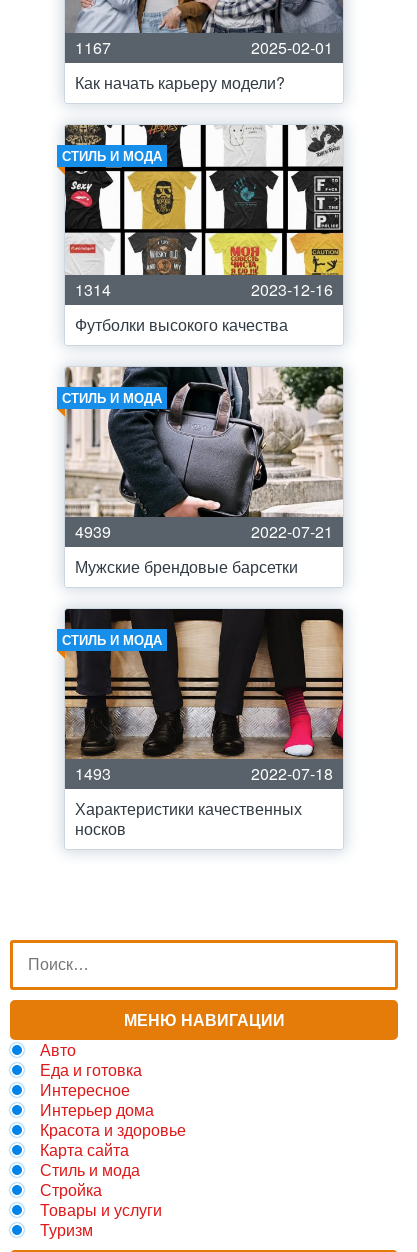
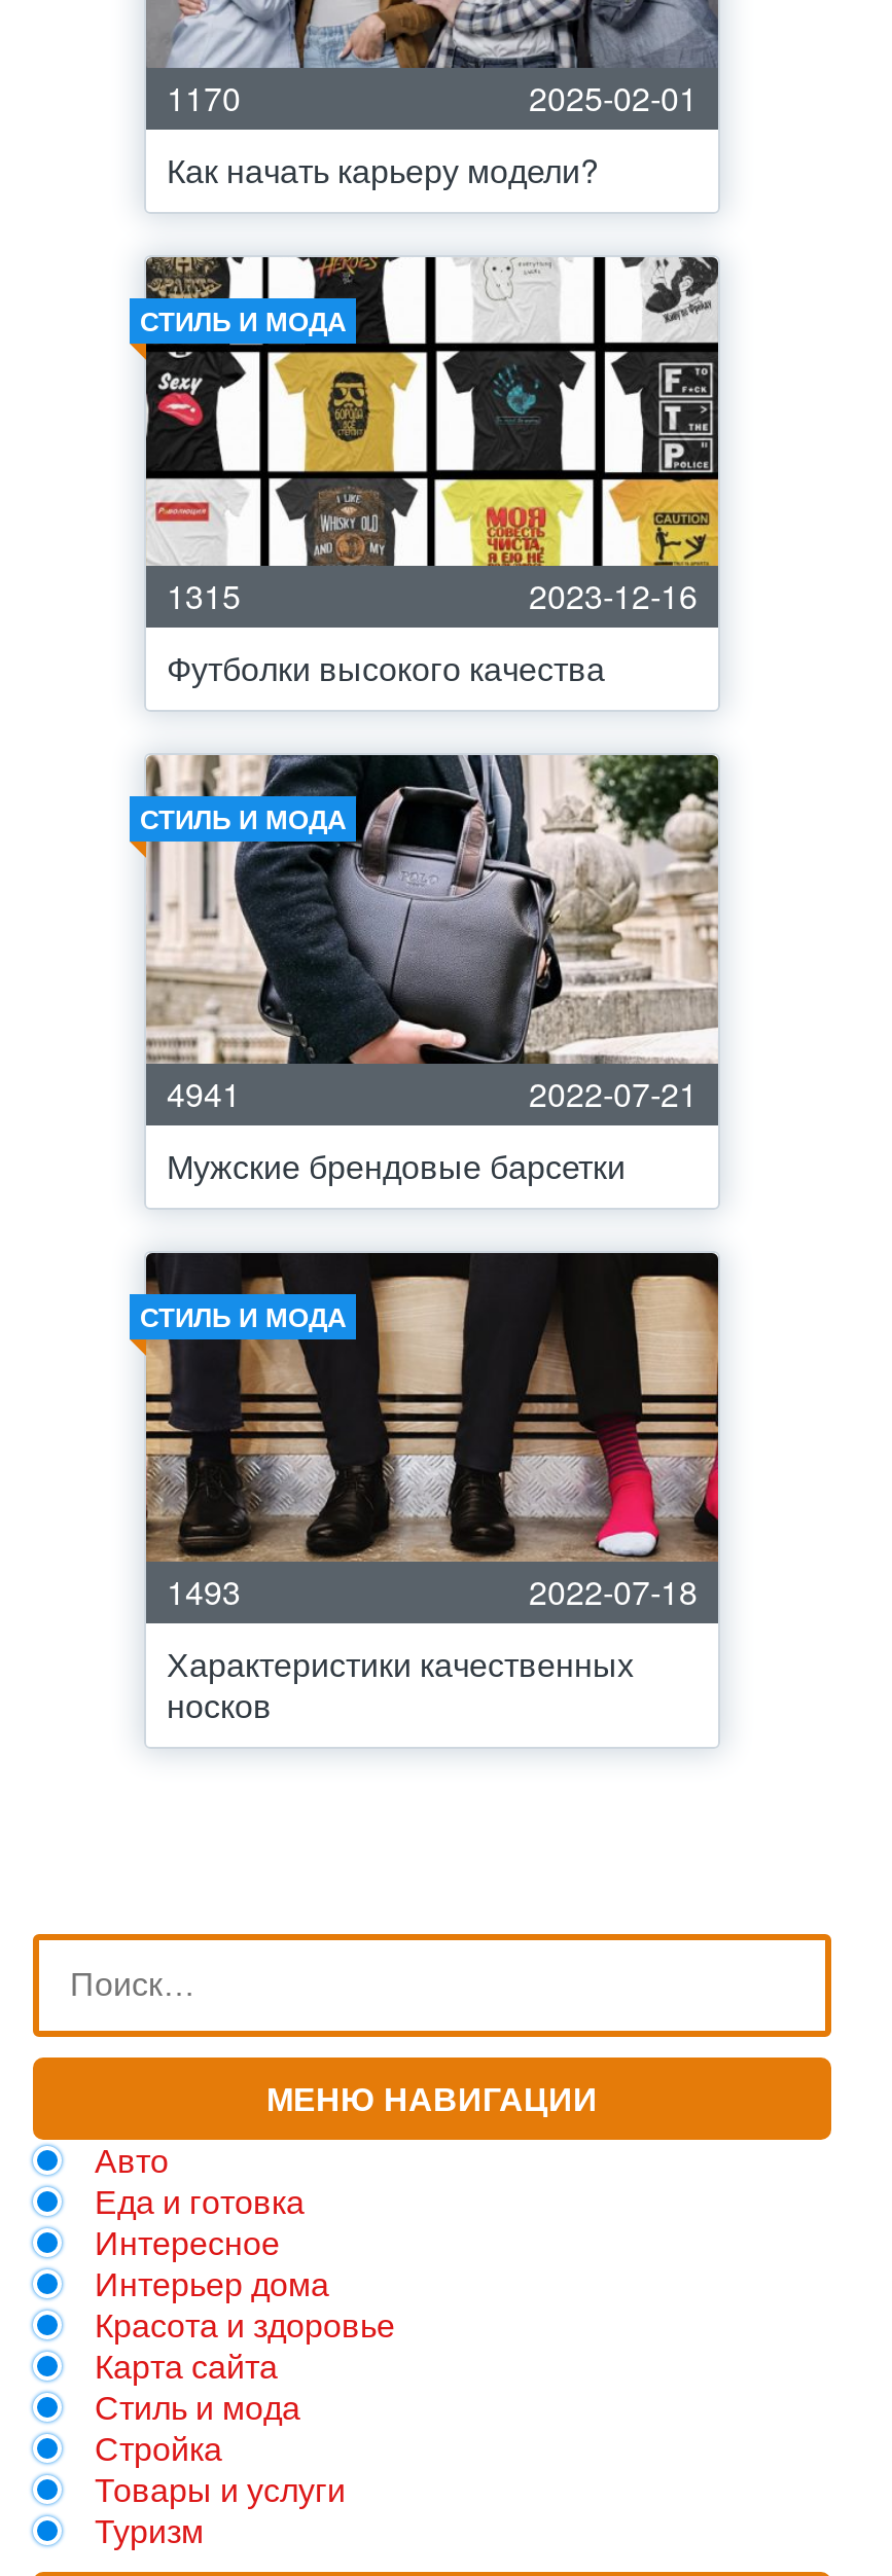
[75,36,111,59] 1167 -> [167,74,241,121] 1170
[75,278,111,301] 1314 -> [167,572,241,619] 1315
[75,520,111,543] 4939 -> [167,1070,241,1117] 4941

